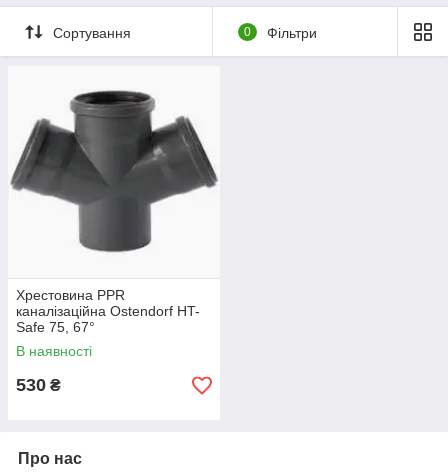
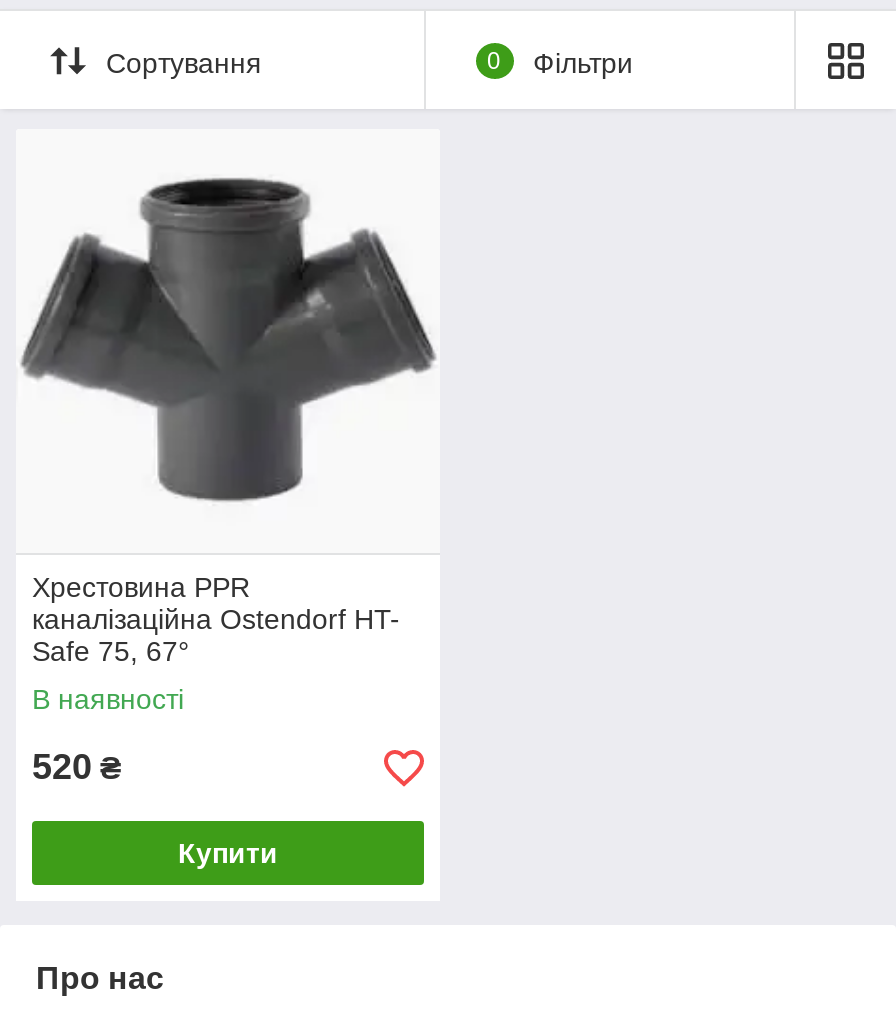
[16,375,61,395] 530 ₴ -> [32,747,278,869] 520 ₴ | Купити

